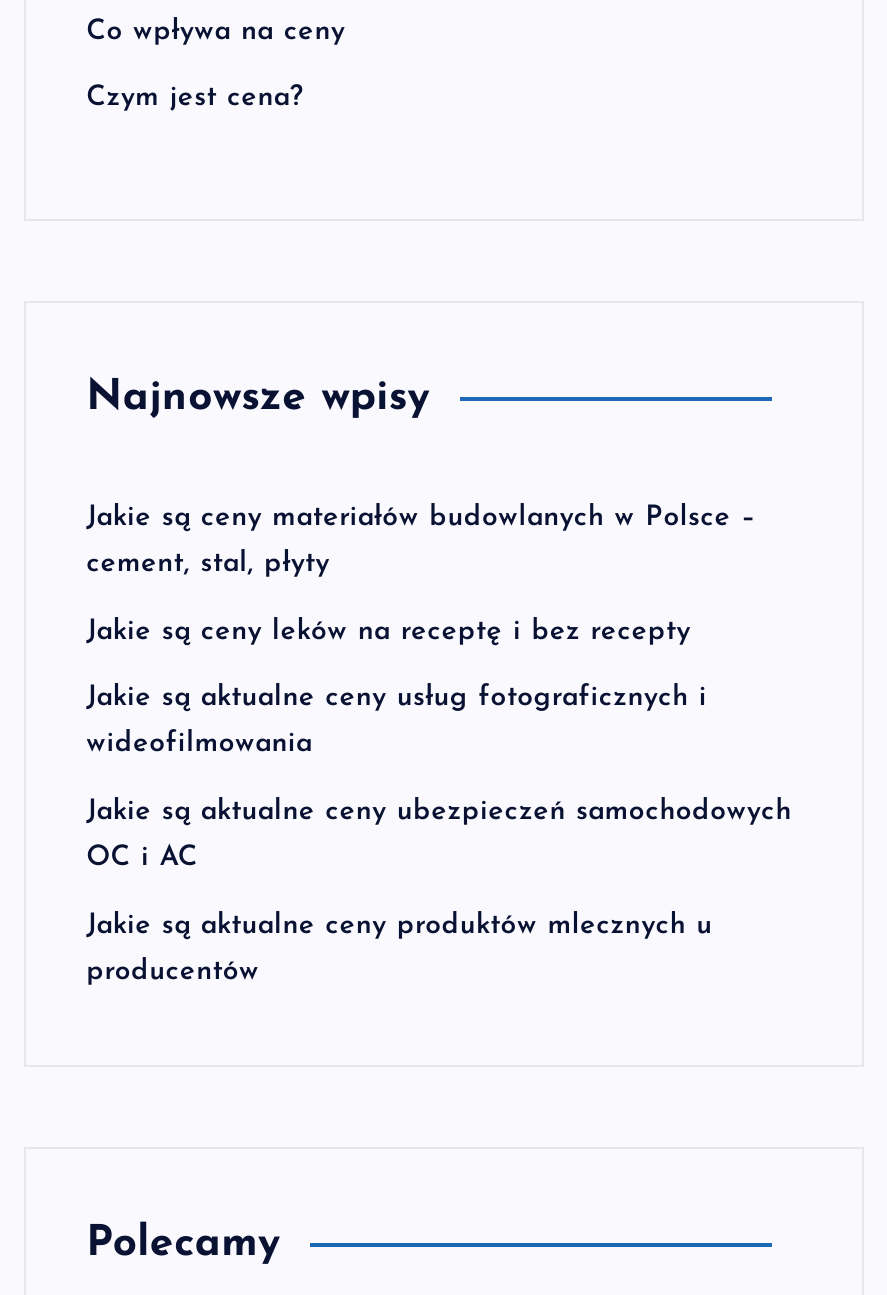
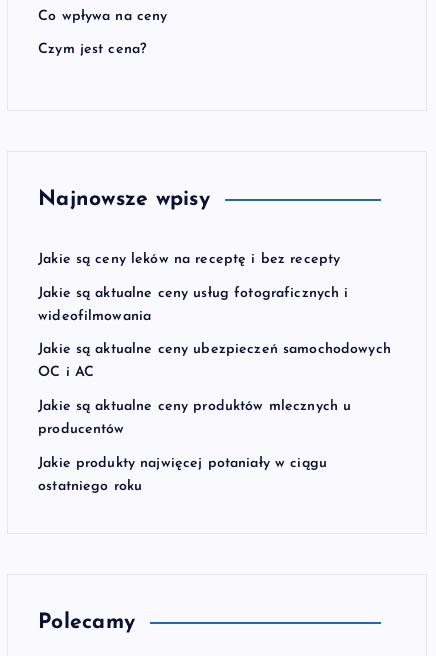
[86,504,755,580] Jakie są ceny materiałów budowlanych w Polsce – | cement, stal, płyty -> none
moved [86,617,792,986] -> [38,252,391,437]: Jakie są ceny leków na receptę i bez recepty | Jakie są aktualne ceny usług fotograficznych i | wideofilmowania | Jakie są aktualne ceny ubezpieczeń samochodowych | OC i AC | Jakie są aktualne ceny produktów mlecznych u | producentów
none -> [38,455,327,493] Jakie produkty najwięcej potaniały w ciągu | ostatniego roku

